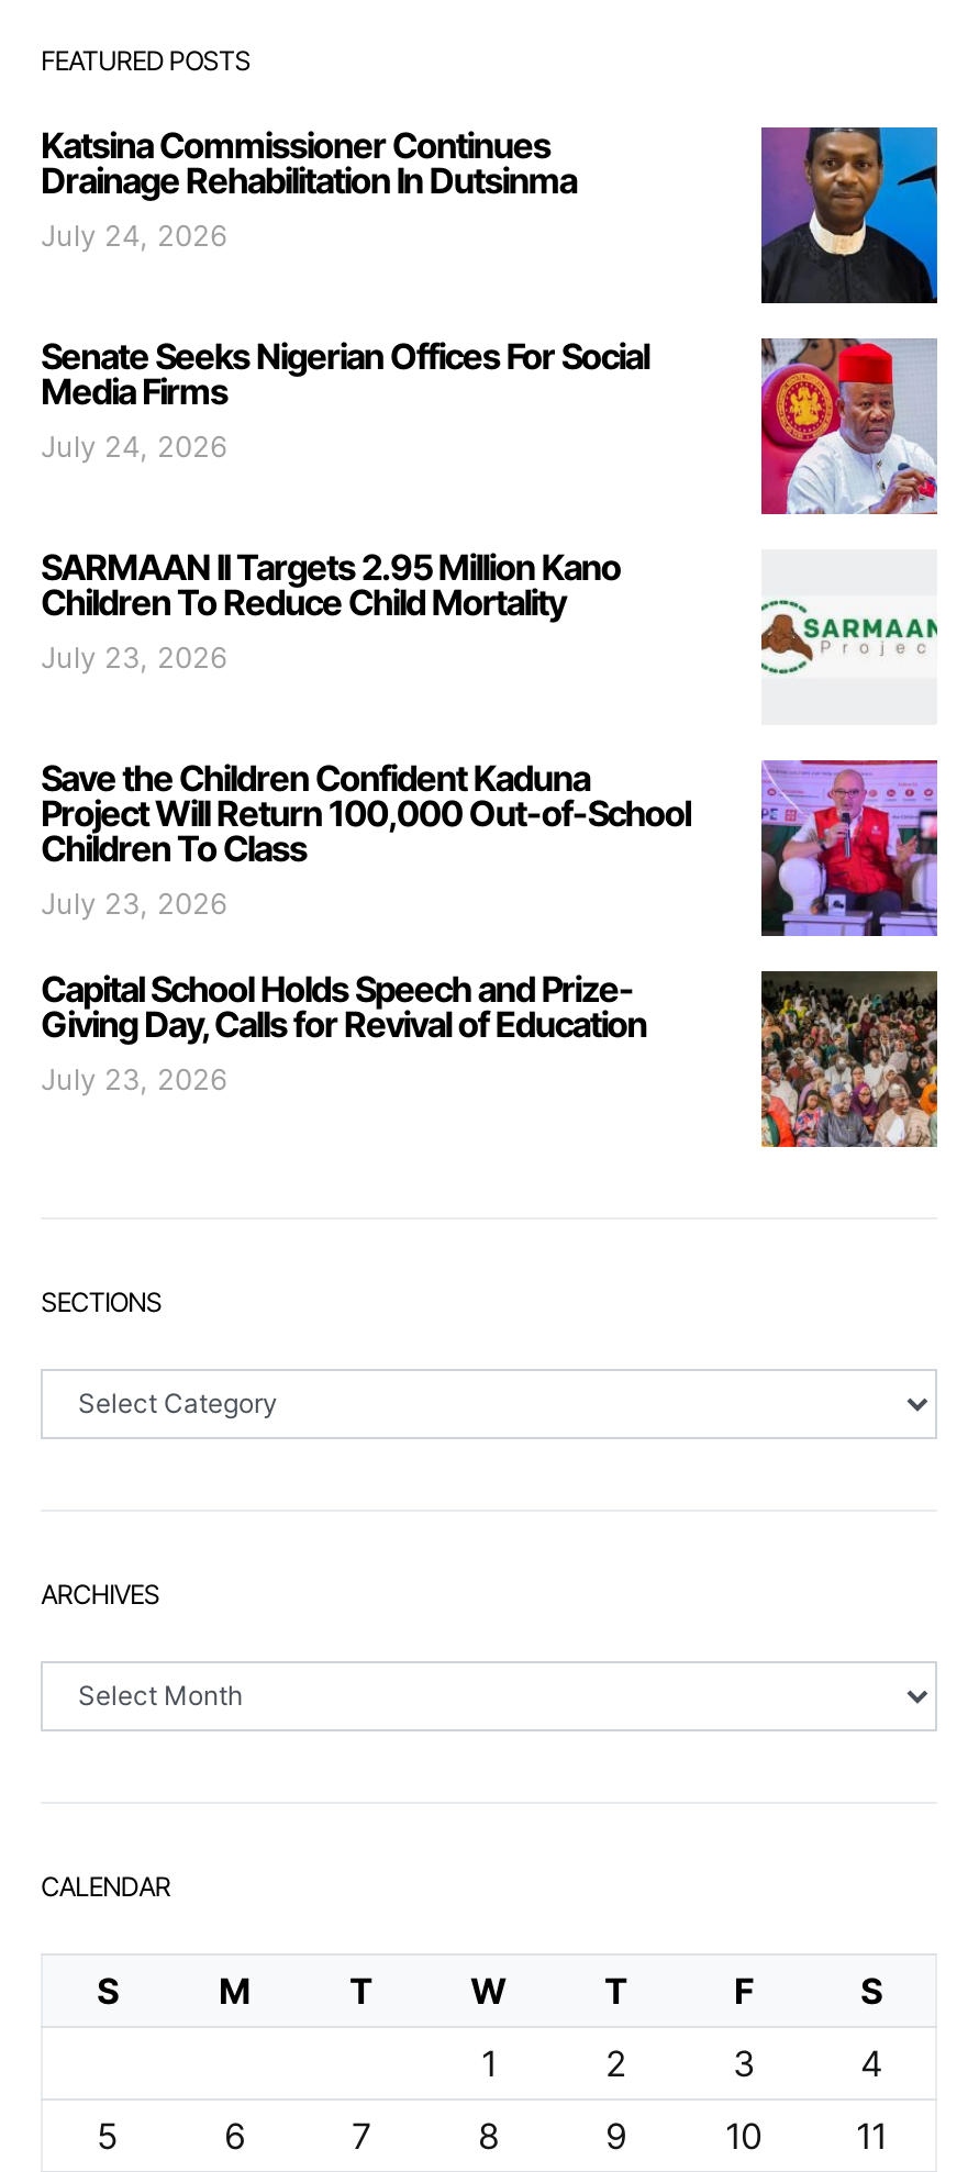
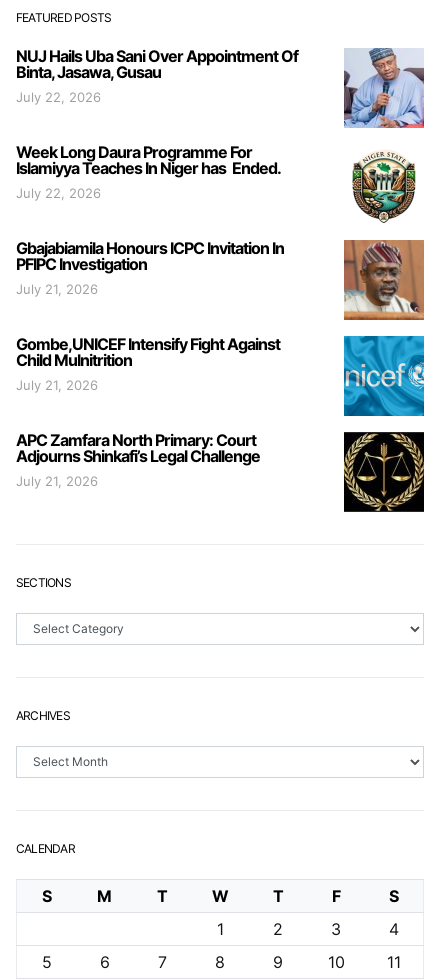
[41,122,576,251] Katsina Commissioner Continues | Drainage Rehabilitation In Dutsinma | July 24, 2026 -> [16,46,298,105] NUJ Hails Uba Sani Over Appointment Of | Binta, Jasawa, Gusau | July 22, 2026
[759,126,939,307] [image] -> [343,48,425,129] [image]
[41,332,649,462] Senate Seeks Nigerian Offices For Social | Media Firms | July 24, 2026 -> [16,142,281,201] Week Long Daura Programme For | Islamiyya Teaches In Niger has Ended. | July 22, 2026
[759,335,939,517] [image] -> [344,144,424,225] [image]
[41,543,620,673] SARMAAN II Targets 2.95 Million Kano | Children To Reduce Child Mortality | July 23, 2026 -> [16,238,284,297] Gbajabiamila Honours ICPC Invitation In | PFIPC Investigation | July 21, 2026
[761,548,939,724] [image] -> [343,239,425,321] [image]
[41,754,690,919] Save the Children Confident Kaduna | Project Will Return 100,000 Out-of-School | Children To Class | July 23, 2026 -> [16,334,280,393] Gombe,UNICEF Intensify Fight Against | Child Mulnitrition | July 21, 2026
[759,757,939,939] [image] -> [343,335,425,417] [image]
[41,965,647,1095] Capital School Holds Speech and Prize- | Giving Day, Calls for Revival of Education | July 23, 2026 -> [16,430,260,489] APC Zamfara North Primary: Court | Adjourns Shinkafi’s Legal Challenge | July 21, 2026
[759,970,939,1150] [image] -> [343,431,425,513] [image]

